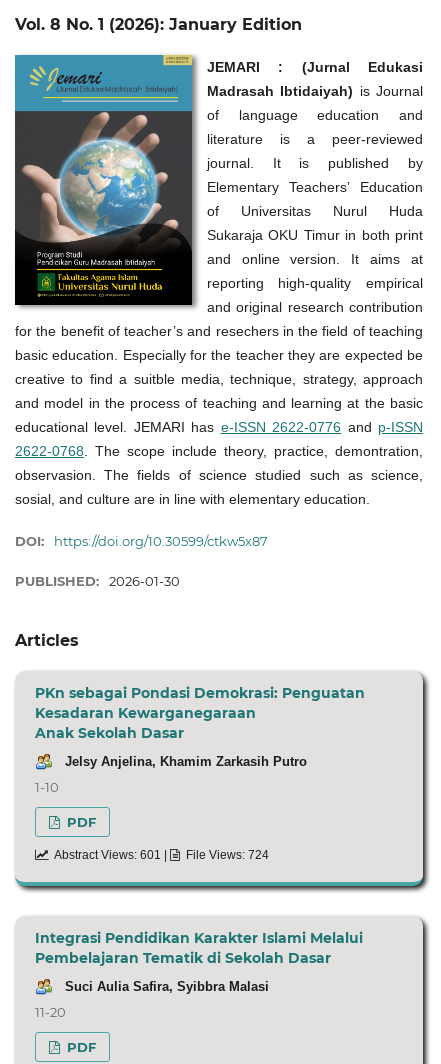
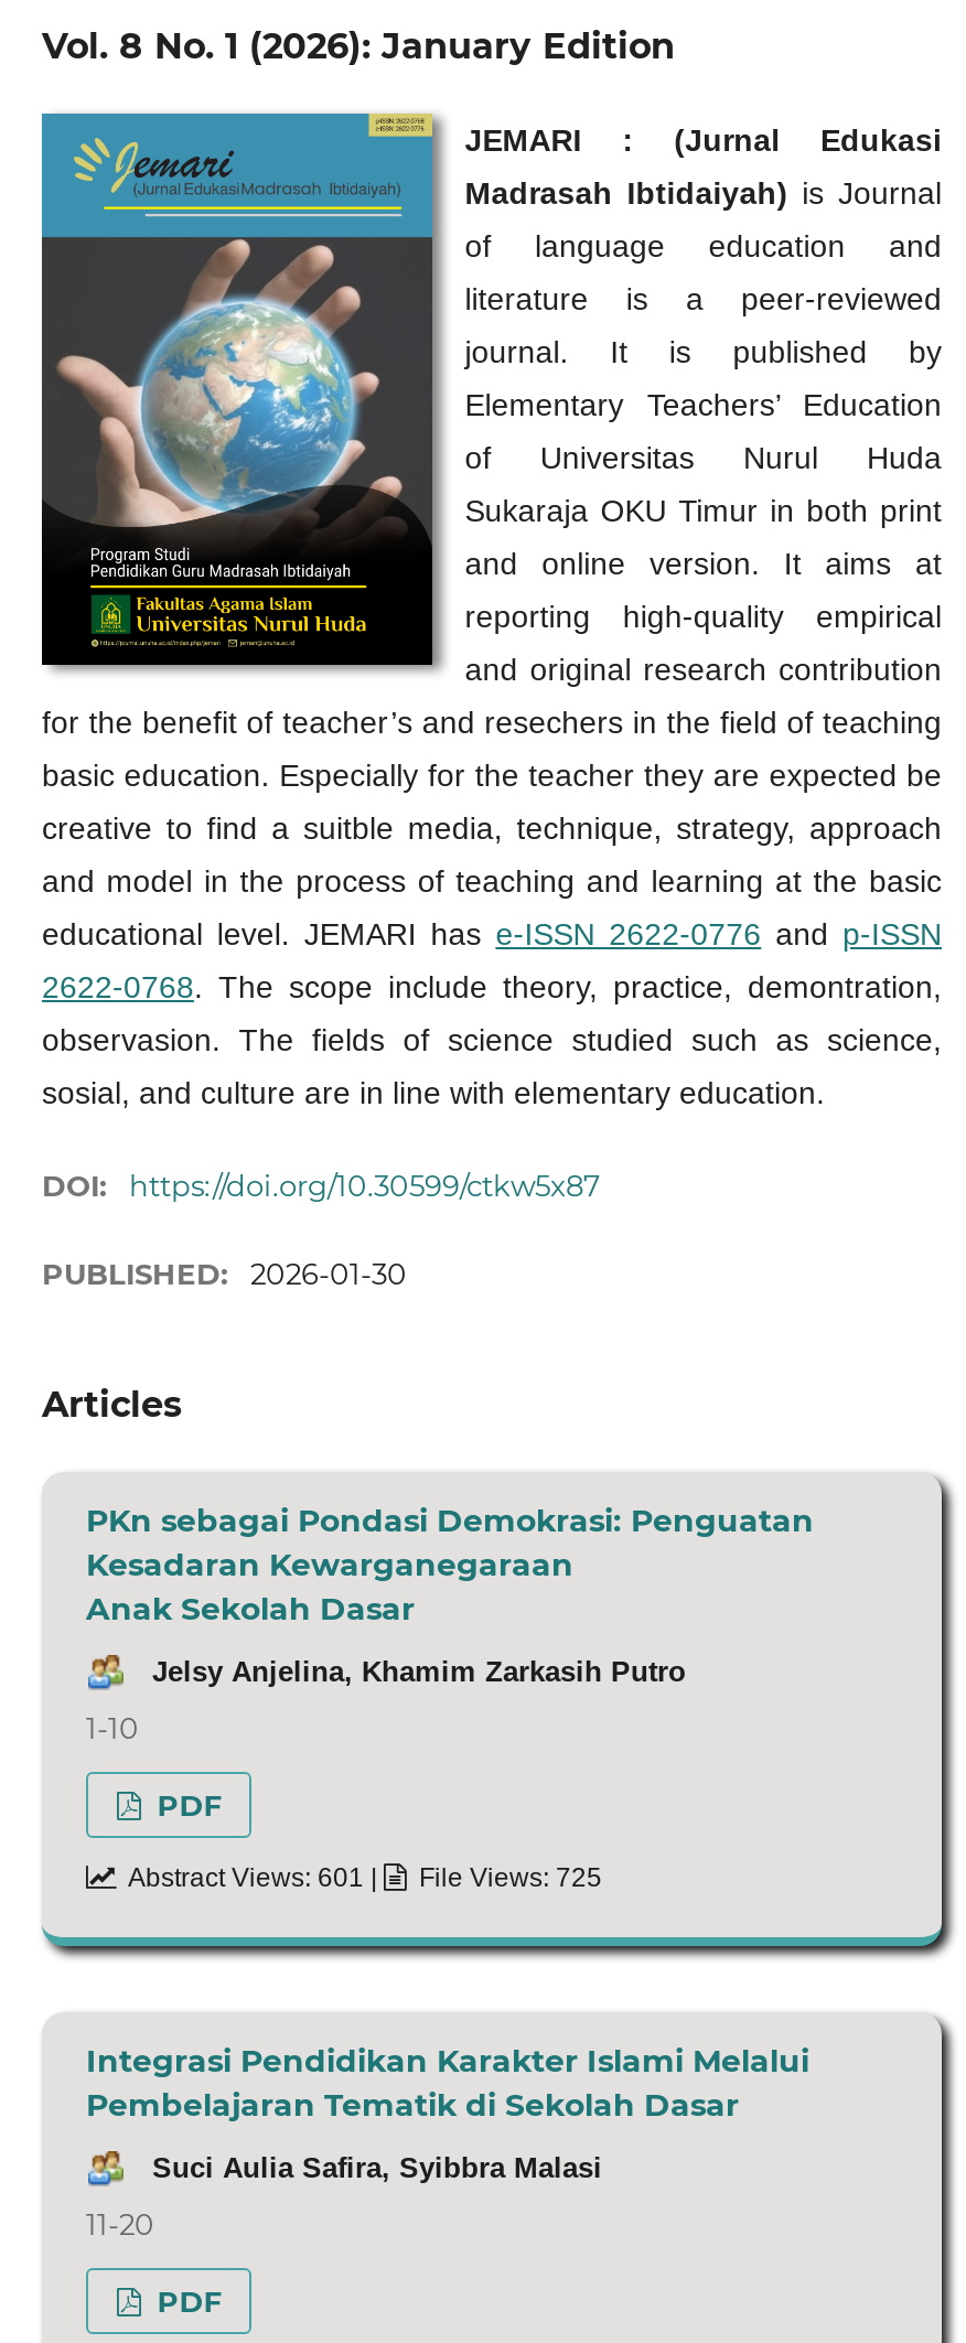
[183,848,269,862] File Views: 724 -> [412,1863,602,1894] File Views: 725

